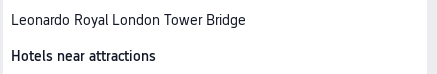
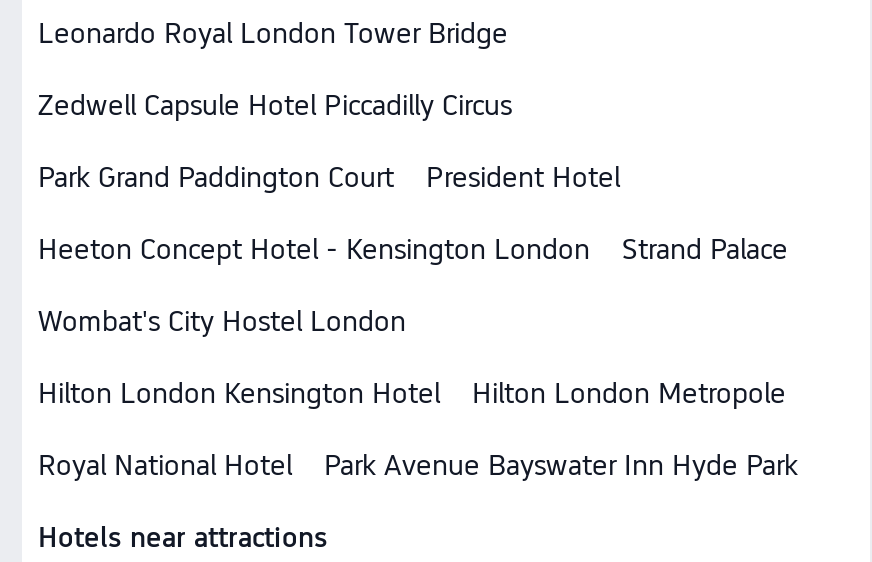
none -> [38,89,798,481] Zedwell Capsule Hotel Piccadilly Circus | Park Grand Paddington Court | President Hotel | Heeton Concept Hotel - Kensington London | Strand Palace | Wombat's City Hostel London | Hilton London Kensington Hotel | Hilton London Metropole | Royal National Hotel | Park Avenue Bayswater Inn Hyde Park

